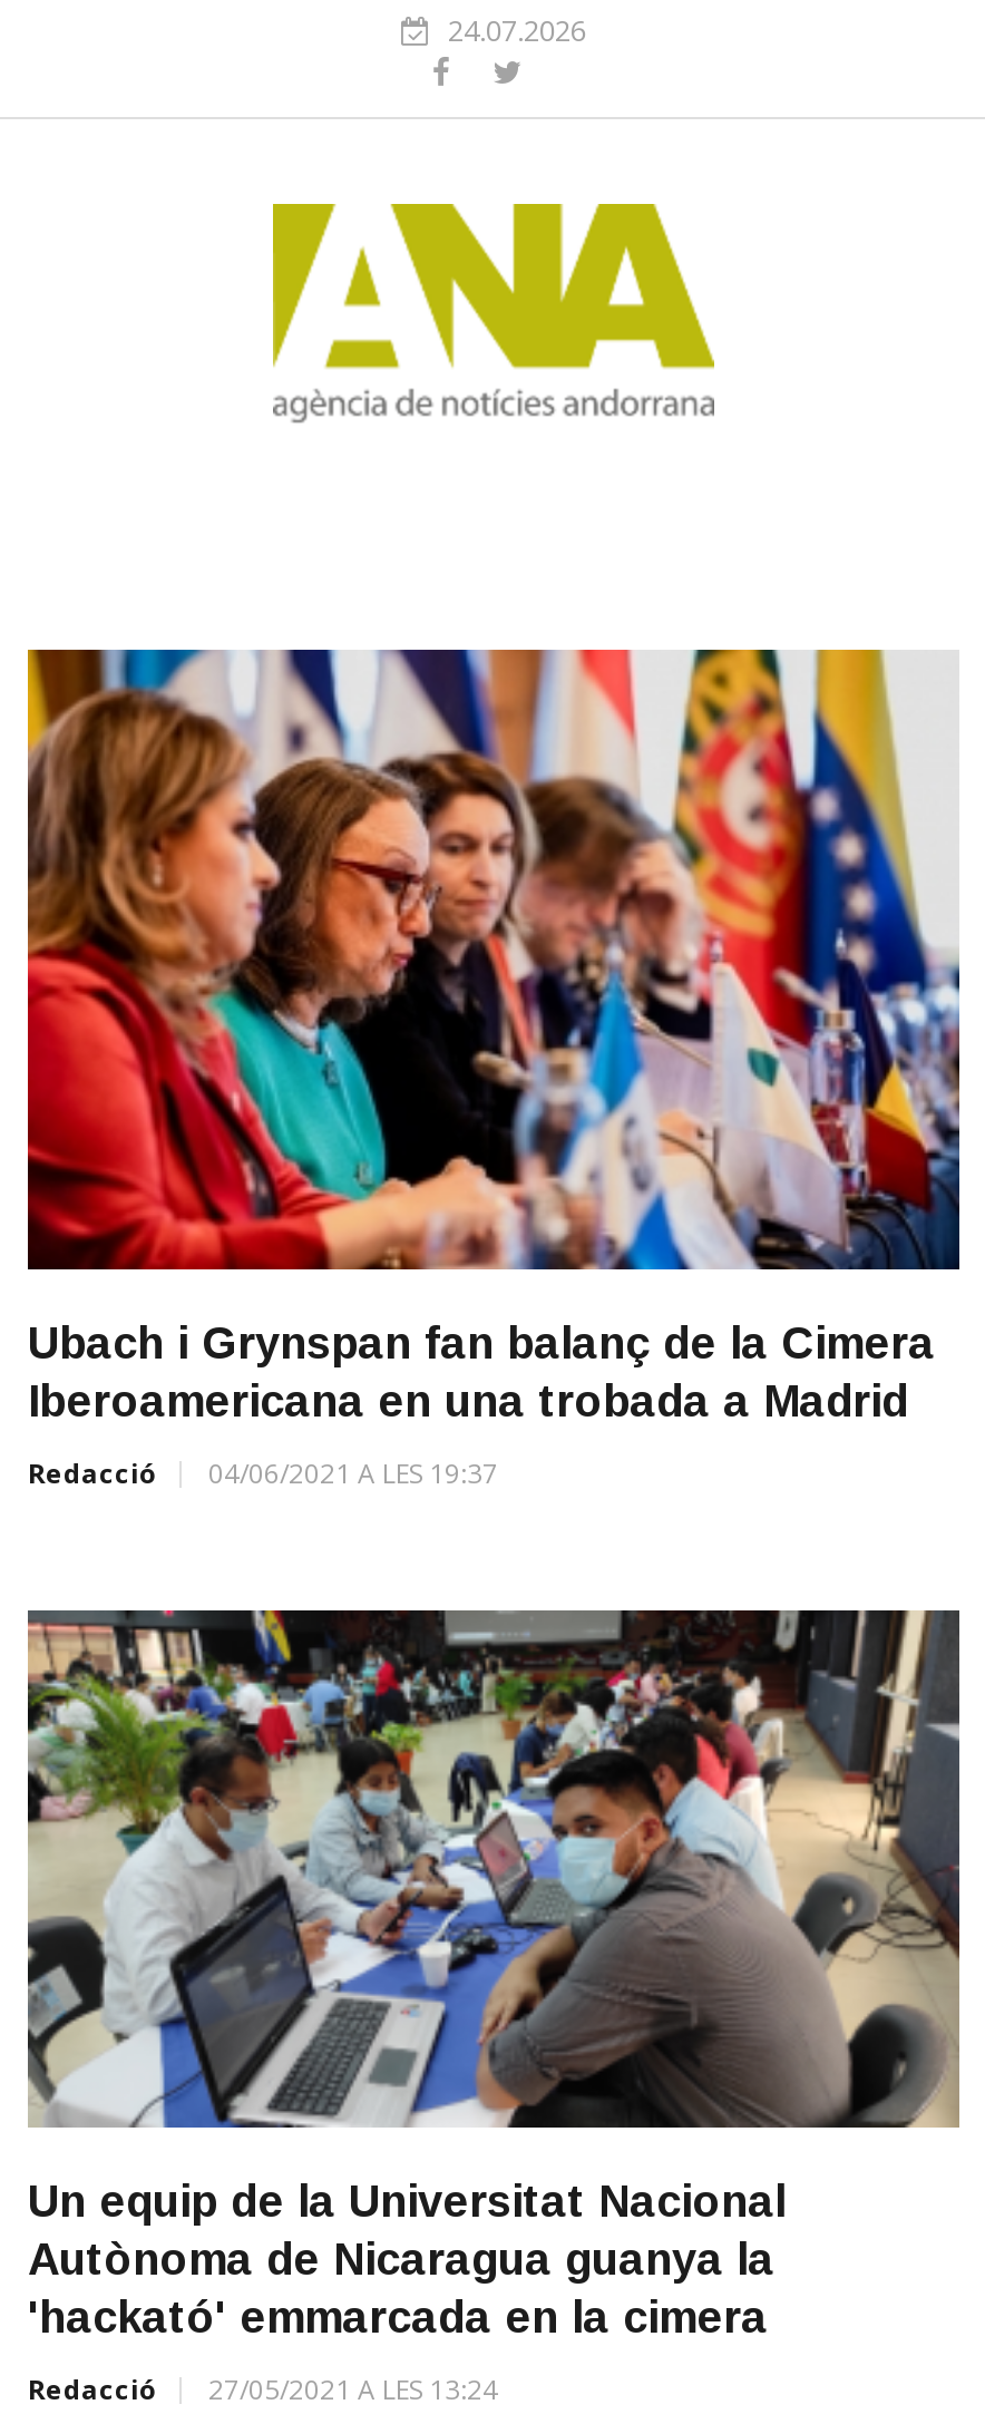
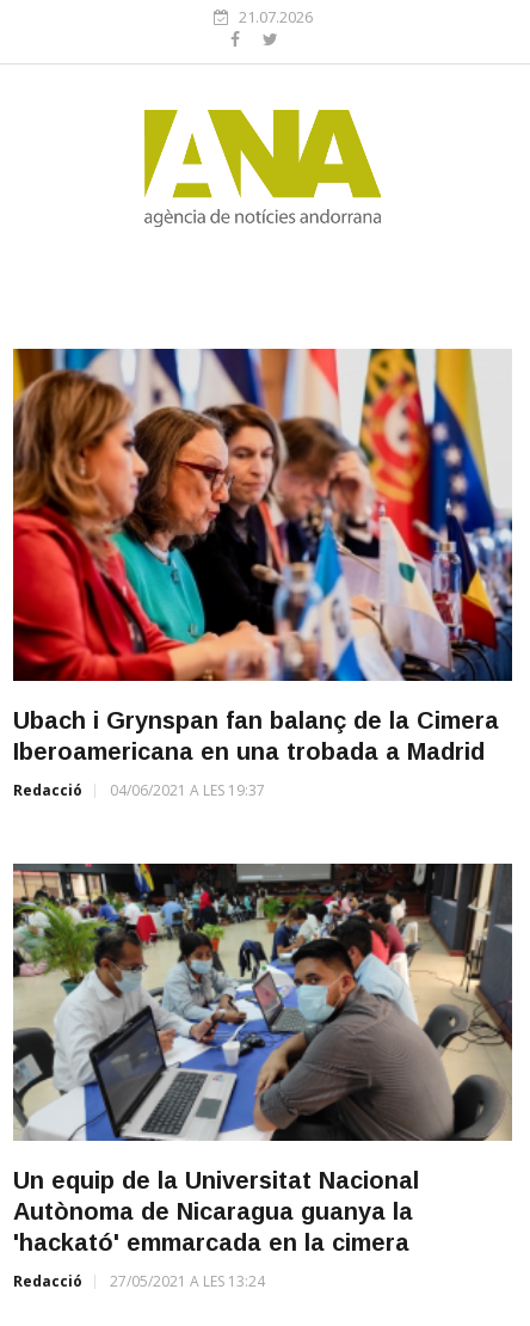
[448,10,586,50] 24.07.2026 -> [238,6,312,27] 21.07.2026

